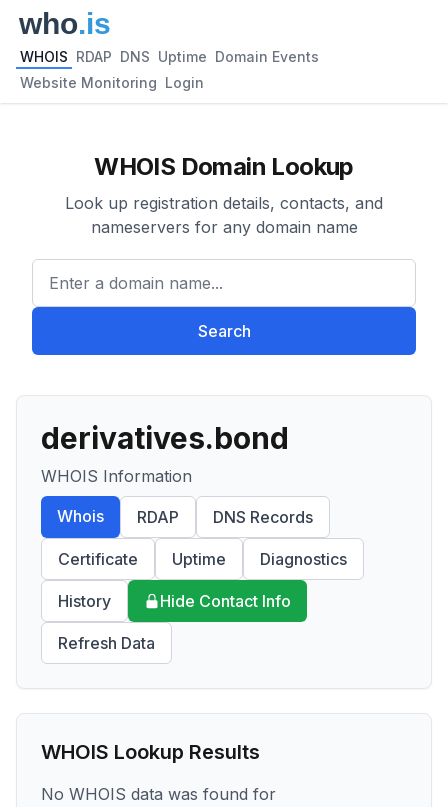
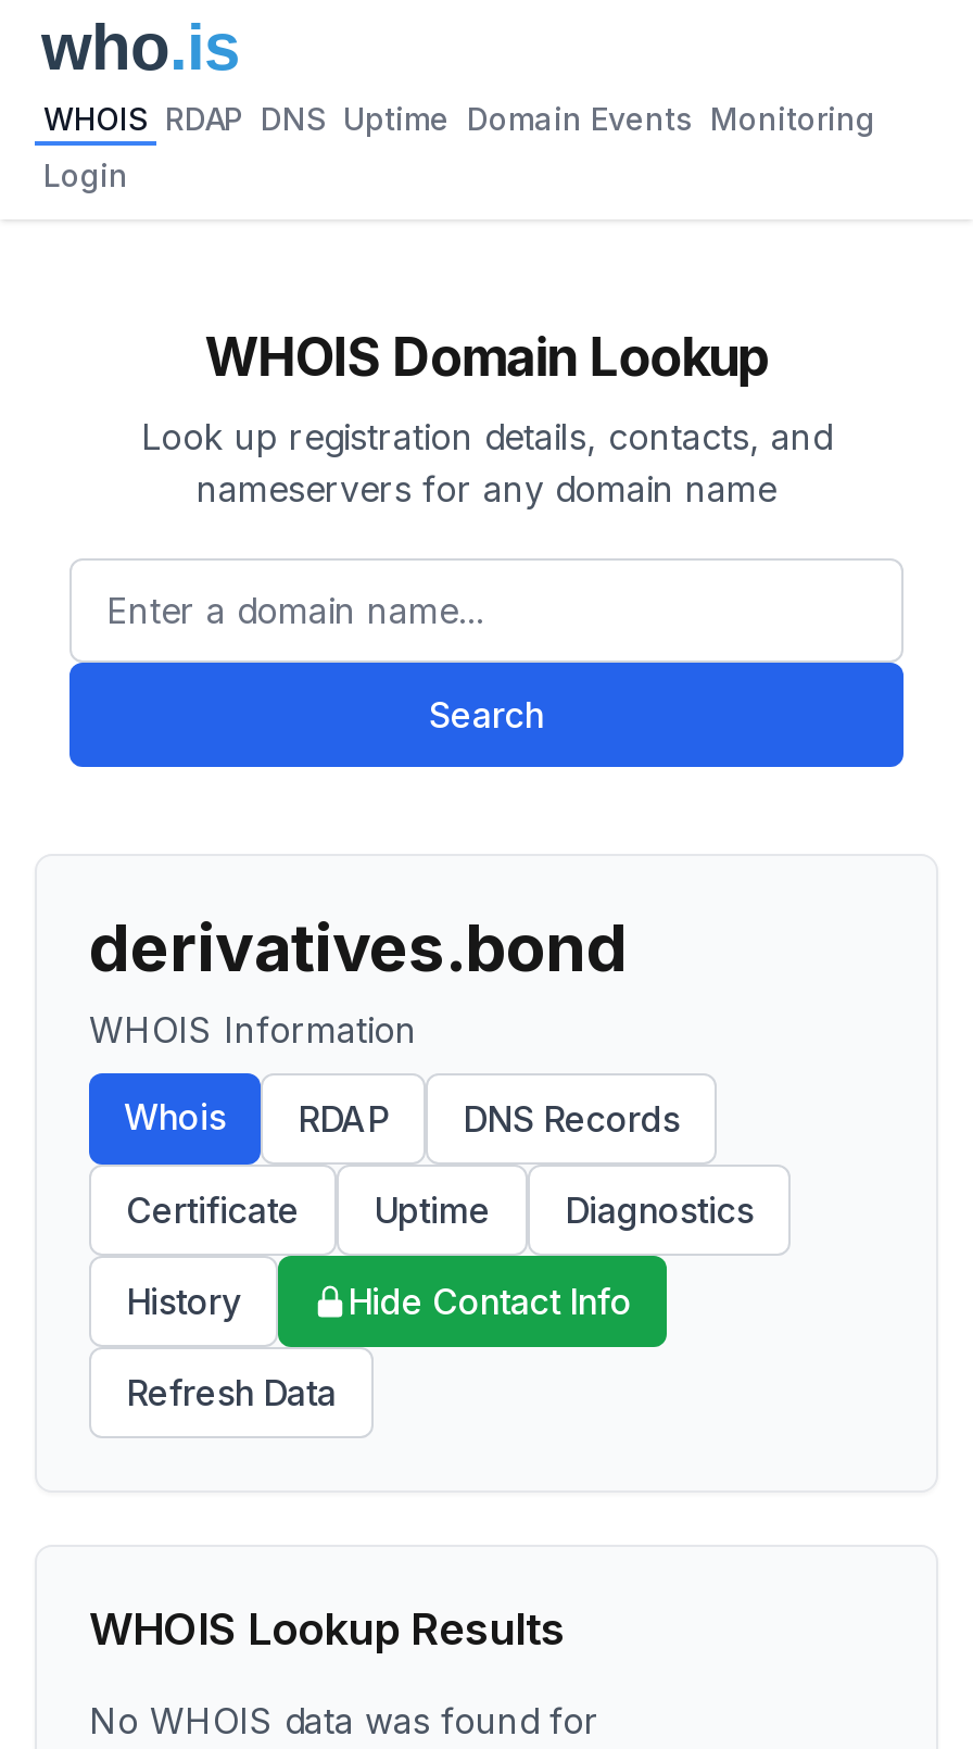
[20,48,319,65] WHOIS RDAP DNS Uptime Domain Events -> [43,100,875,137] WHOIS RDAP DNS Uptime Domain Events Monitoring
[20,74,204,91] Website Monitoring Login -> [43,156,128,193] Login

